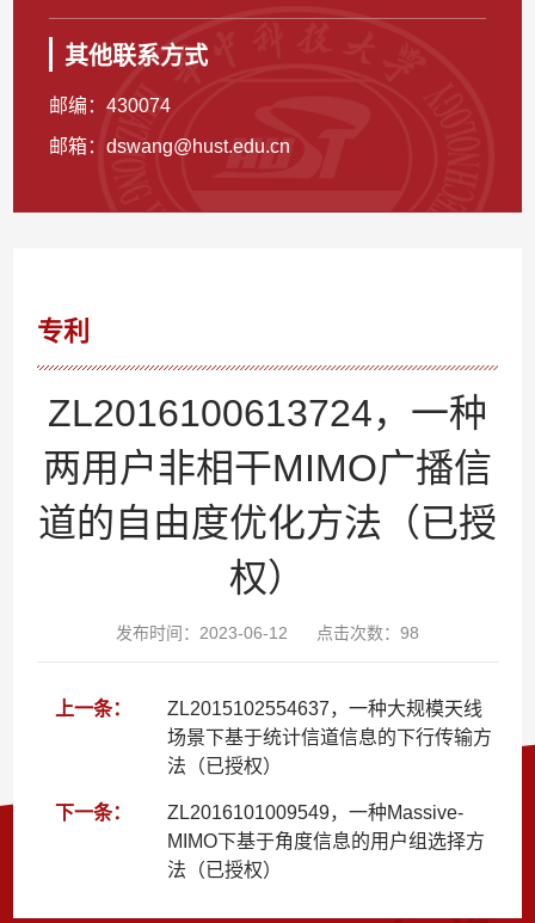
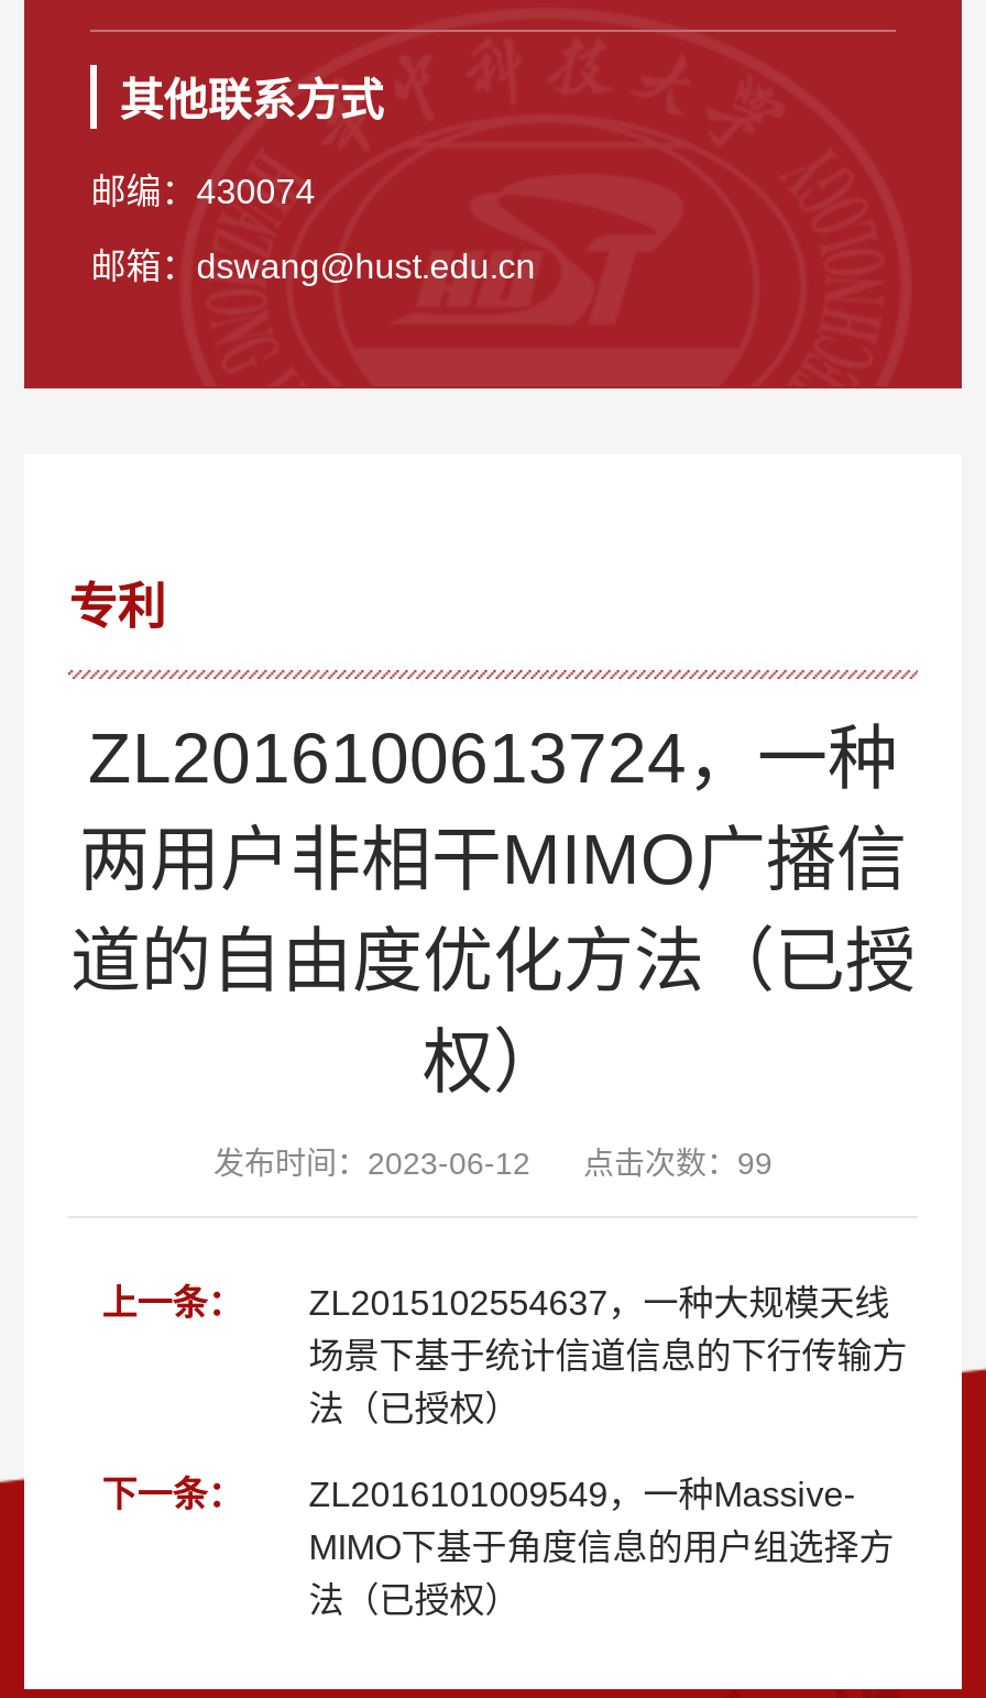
[116,624,419,643] 发布时间：2023-06-12 点击次数：98 -> [213,1147,773,1182] 发布时间：2023-06-12 点击次数：99

